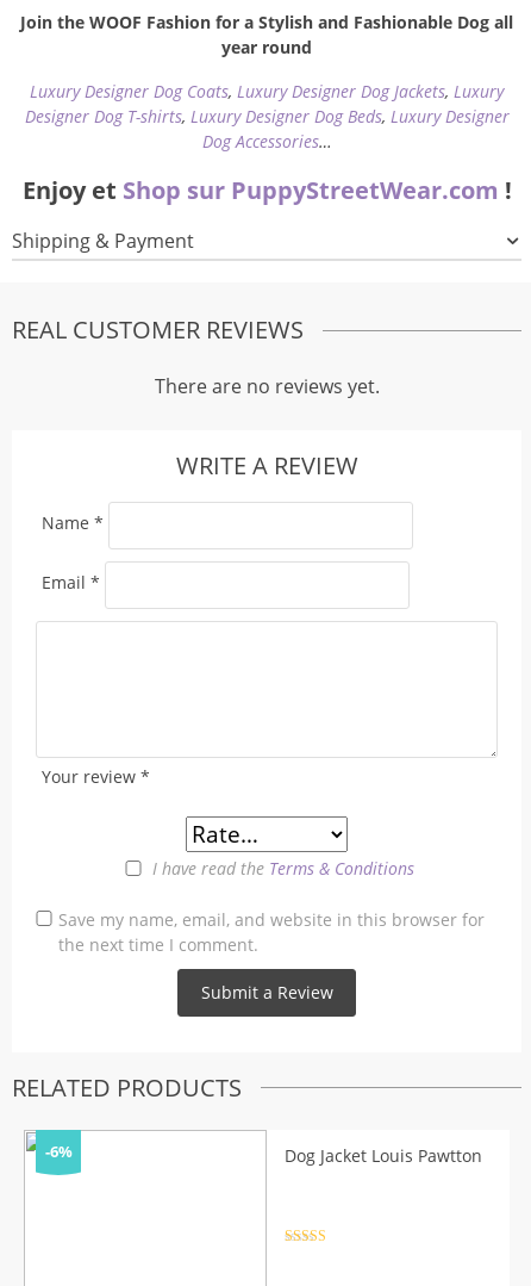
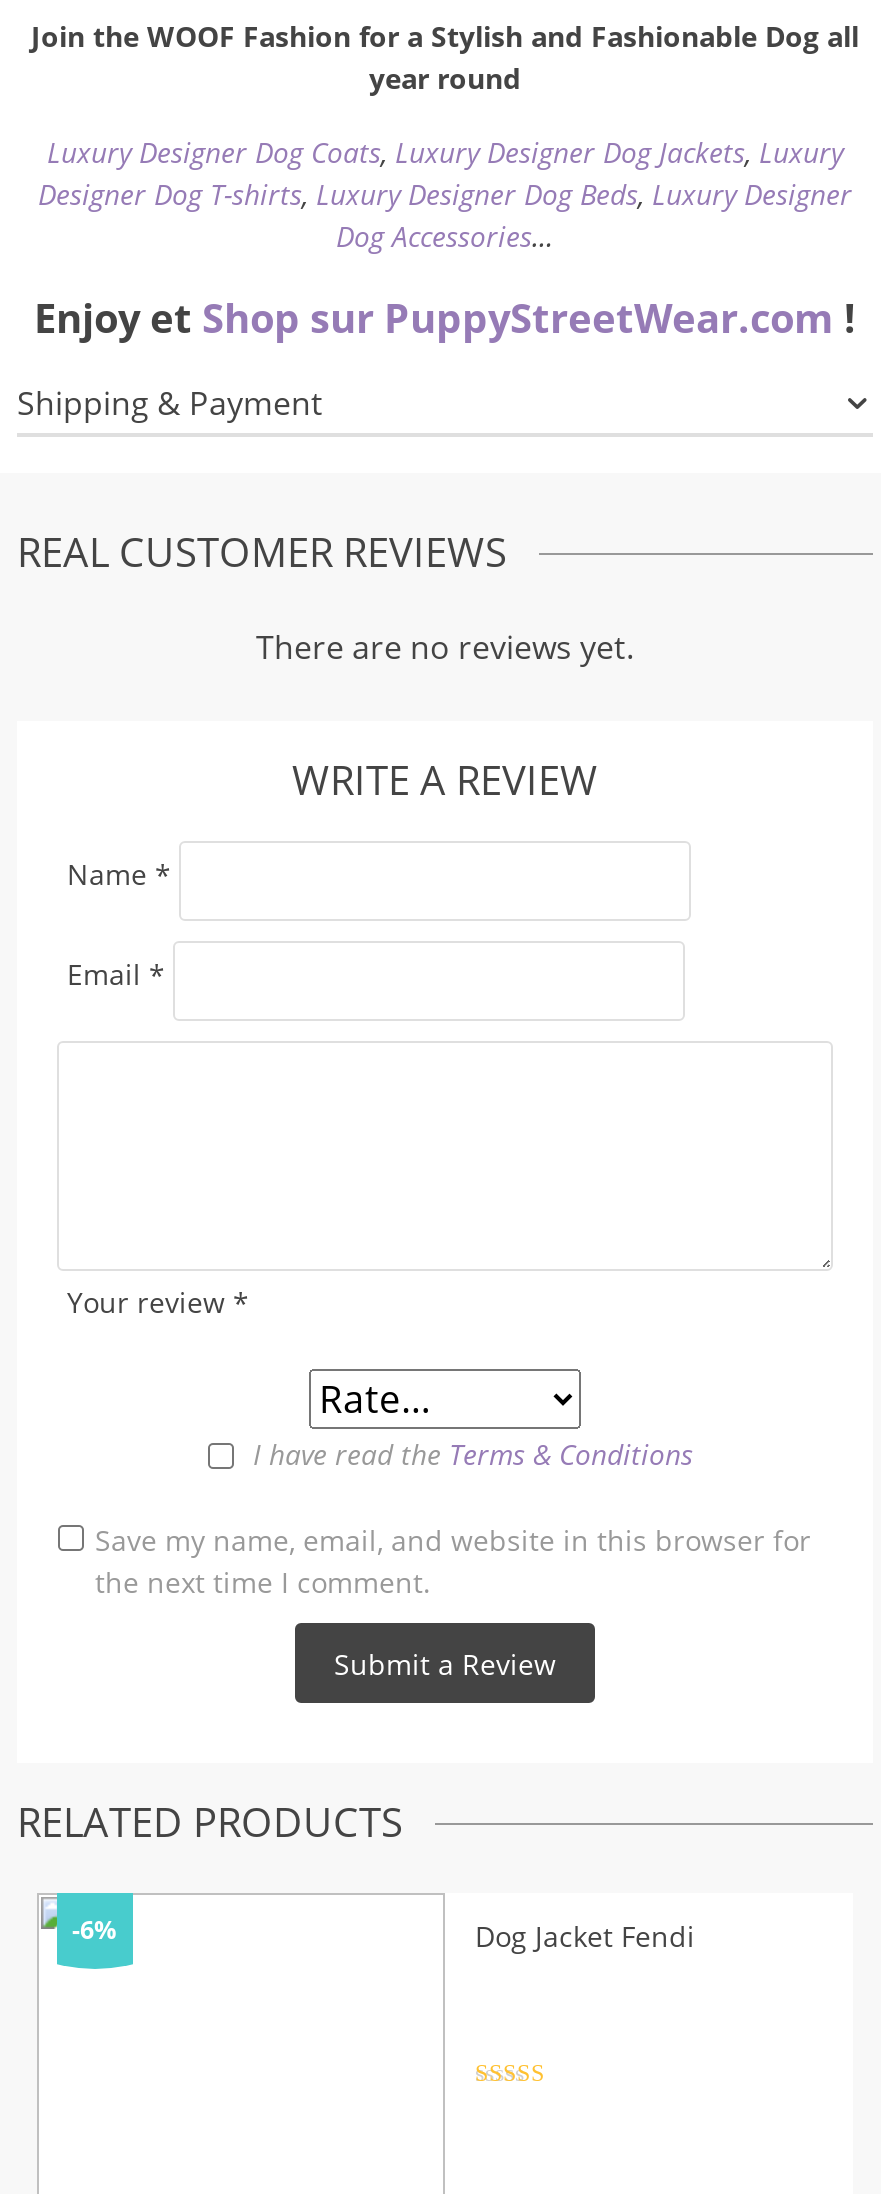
[285,1144,482,1166] Dog Jacket Louis Pawtton -> [475,1918,695,1956] Dog Jacket Fendi

